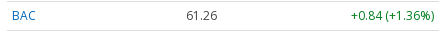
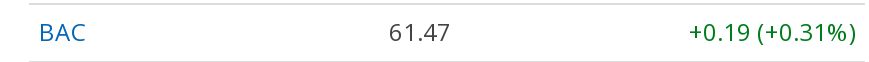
[186,7,217,24] 61.26 -> [389,14,451,48] 61.47
[351,7,434,24] +0.84 (+1.36%) -> [689,14,855,48] +0.19 (+0.31%)

